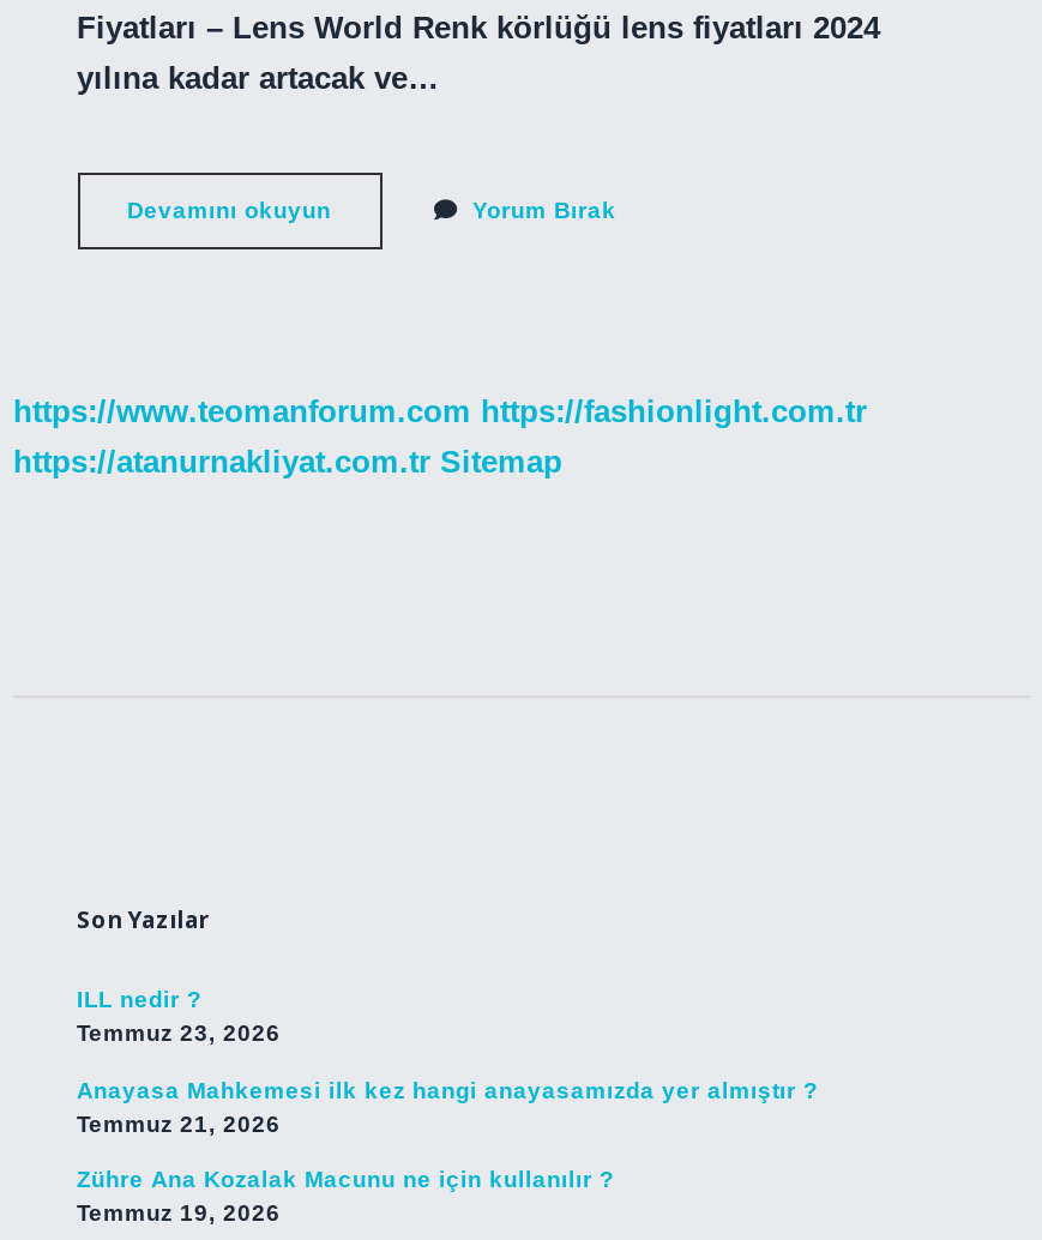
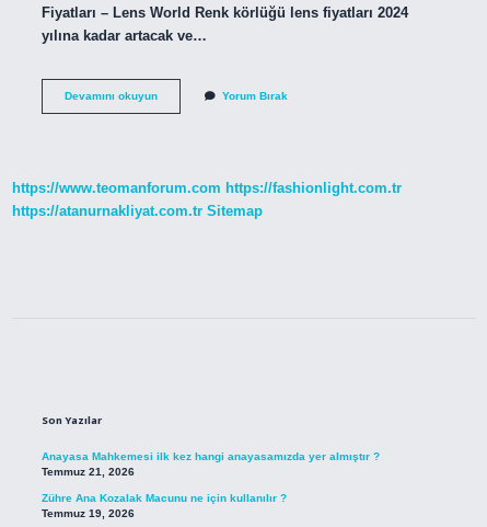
[77,986,281,1046] ILL nedir ? | Temmuz 23, 2026 -> none

